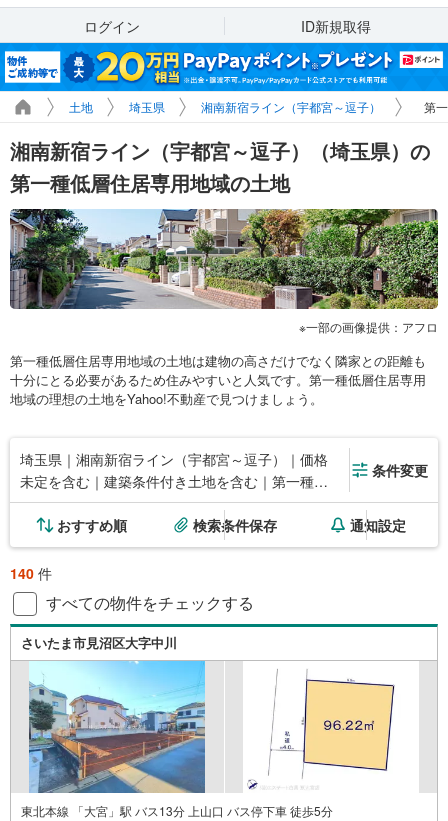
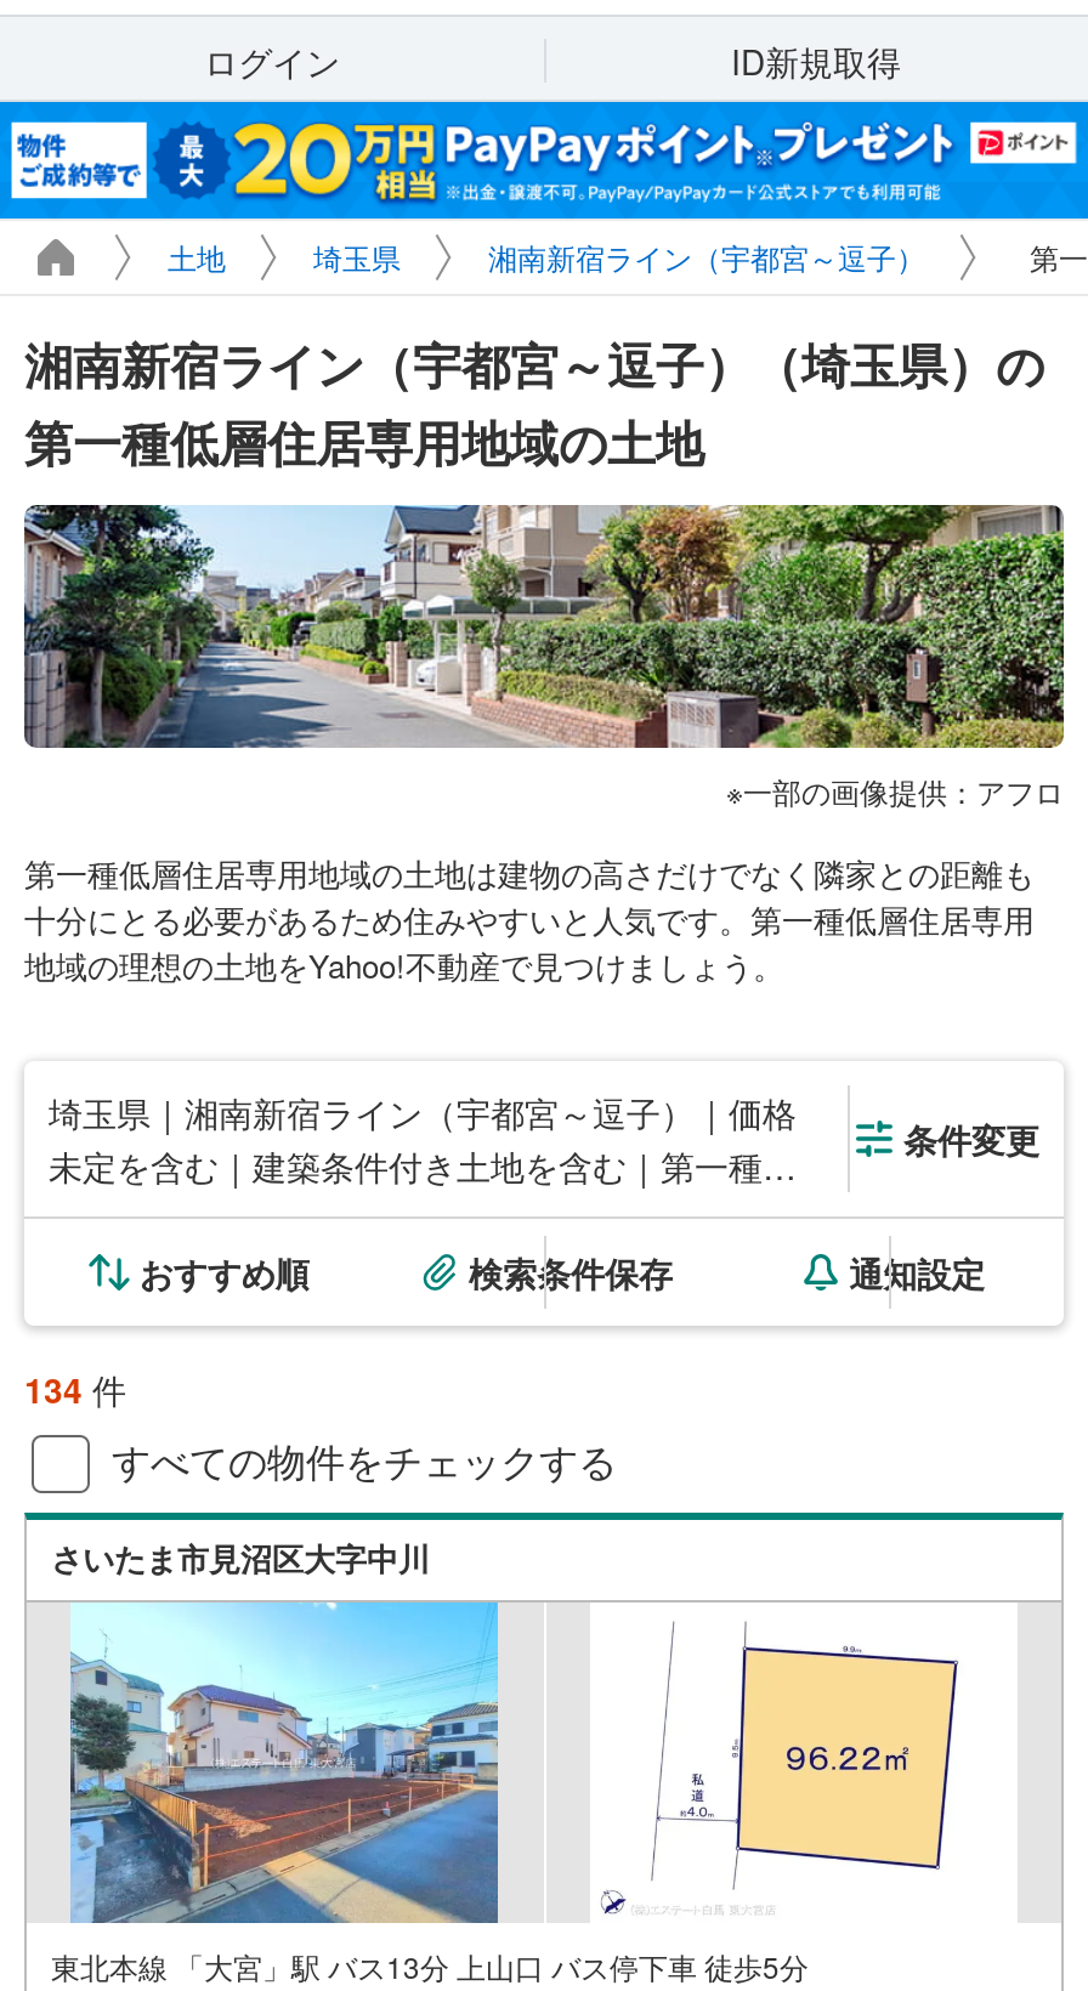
[10,563,52,583] 140件 -> [24,1364,126,1413] 134件

